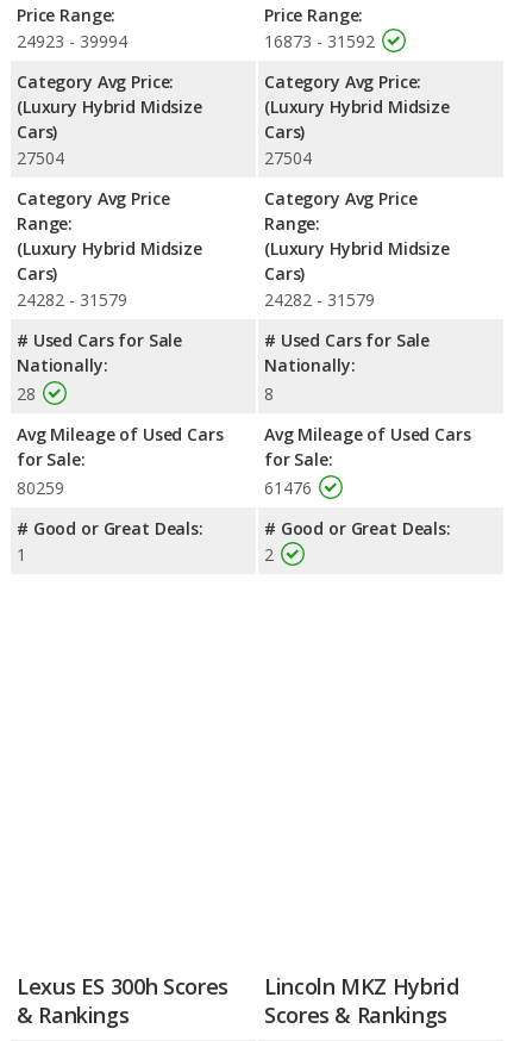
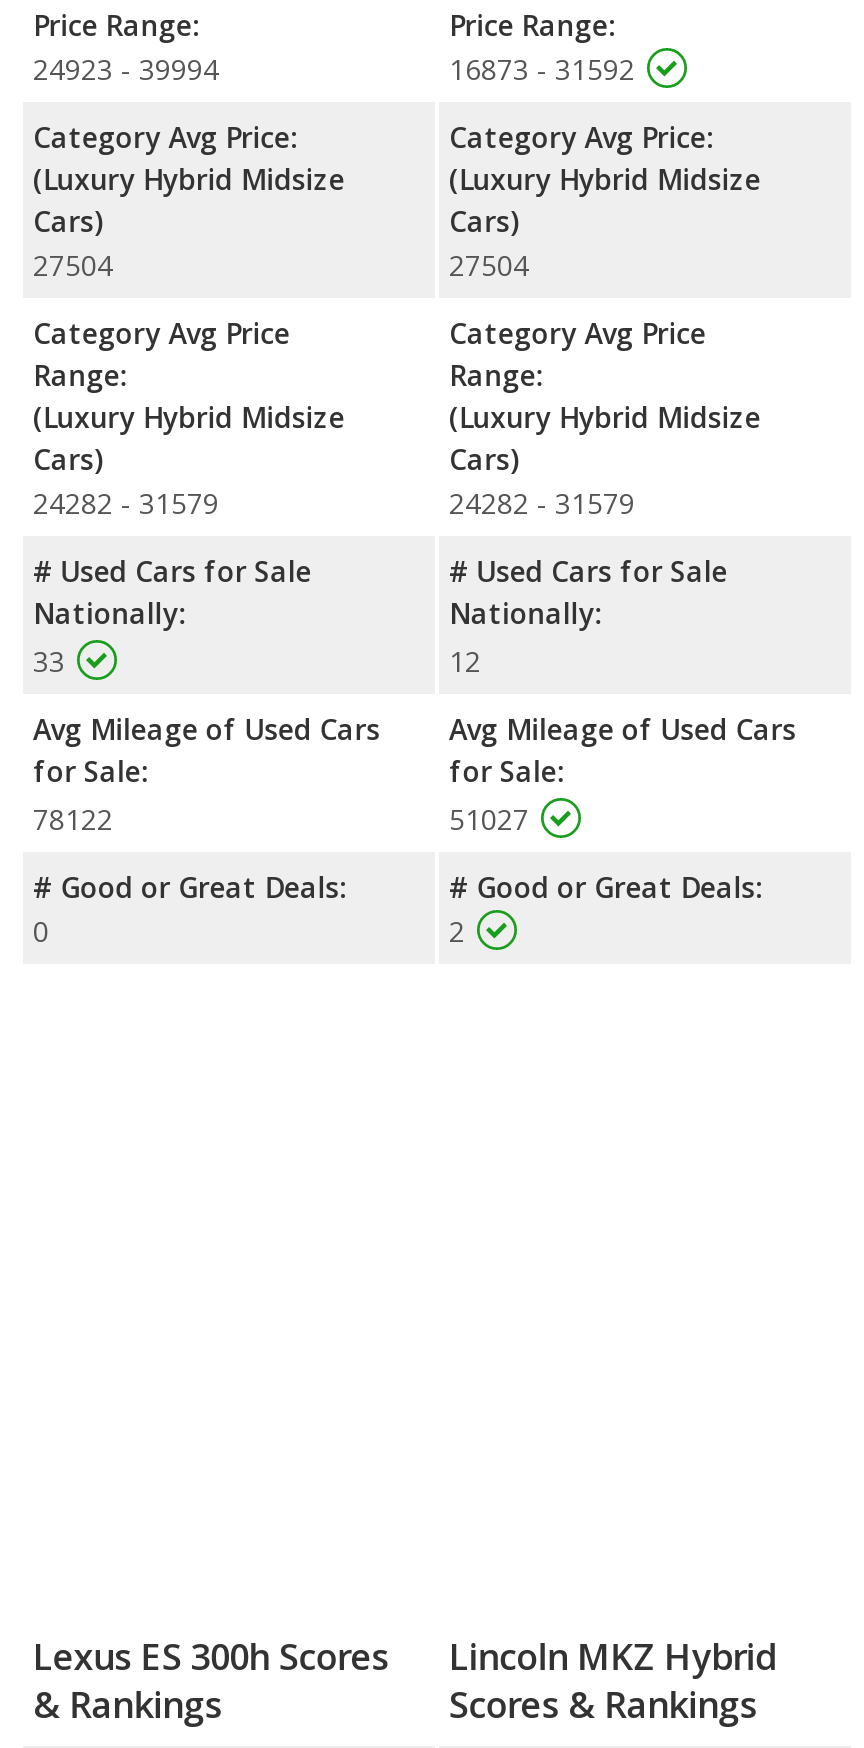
[17,383,36,405] 28 -> [33,643,65,681] 33
[264,383,274,405] 8 -> [449,643,481,681] 12
[17,477,64,500] 80259 -> [33,801,113,839] 78122
[264,477,312,500] 61476 -> [449,801,529,839] 51027
[17,544,26,566] 1 -> [33,913,49,951] 0

